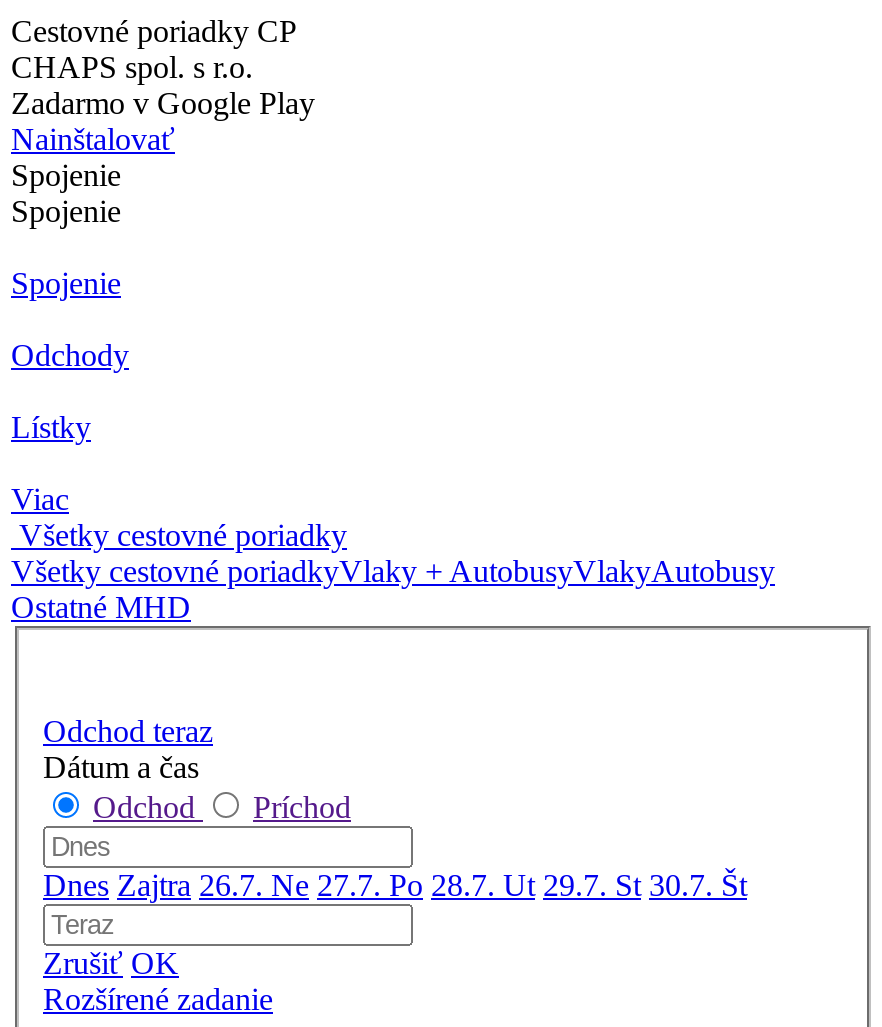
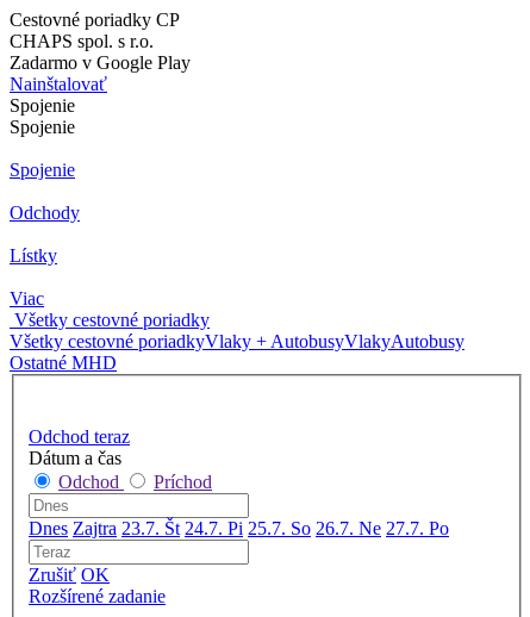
[43,867,747,901] Dnes Zajtra 26.7. Ne 27.7. Po 28.7. Ut 29.7. St 30.7. Št -> [29,518,449,538] Dnes Zajtra 23.7. Št 24.7. Pi 25.7. So 26.7. Ne 27.7. Po

